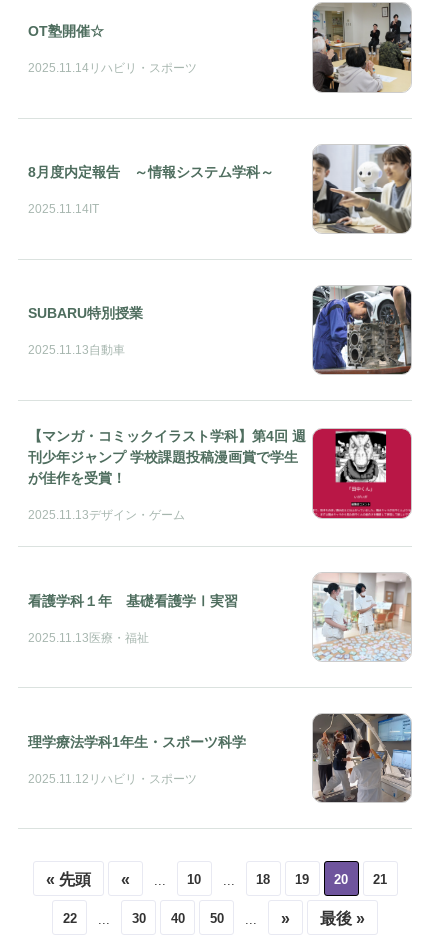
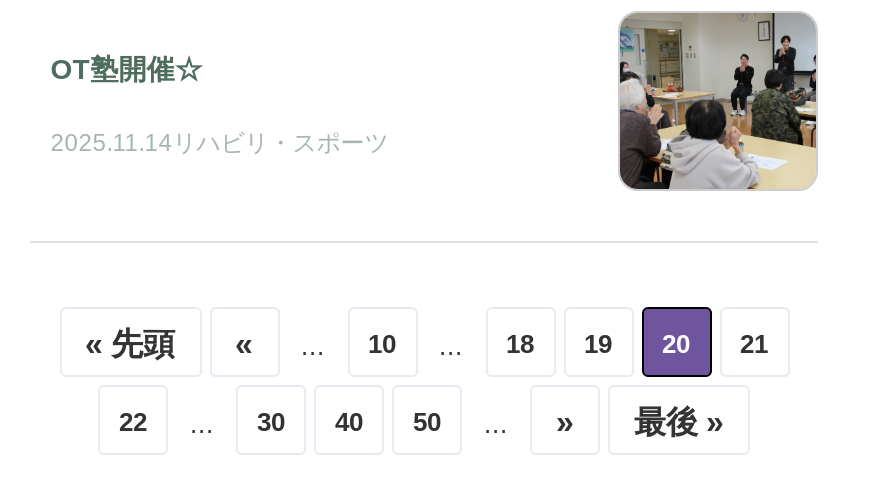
[28,144,412,234] [image] | 8月度内定報告 ～情報システム学科～ | 2025.11.14IT -> none
[312,285,412,375] [image] -> none
[28,305,143,357] SUBARU特別授業 | 2025.11.13自動車 -> none
[28,428,412,522] [image] | 【マンガ・コミックイラスト学科】第4回 週 | 刊少年ジャンプ 学校課題投稿漫画賞で学生 | が佳作を受賞！ | 2025.11.13デザイン・ゲーム -> none
[312,572,412,662] [image] -> none
[28,593,238,645] 看護学科１年 基礎看護学Ⅰ実習 | 2025.11.13医療・福祉 -> none
[313,714,412,803] [image] -> none
[28,734,246,786] 理学療法学科1年生・スポーツ科学 | 2025.11.12リハビリ・スポーツ -> none

